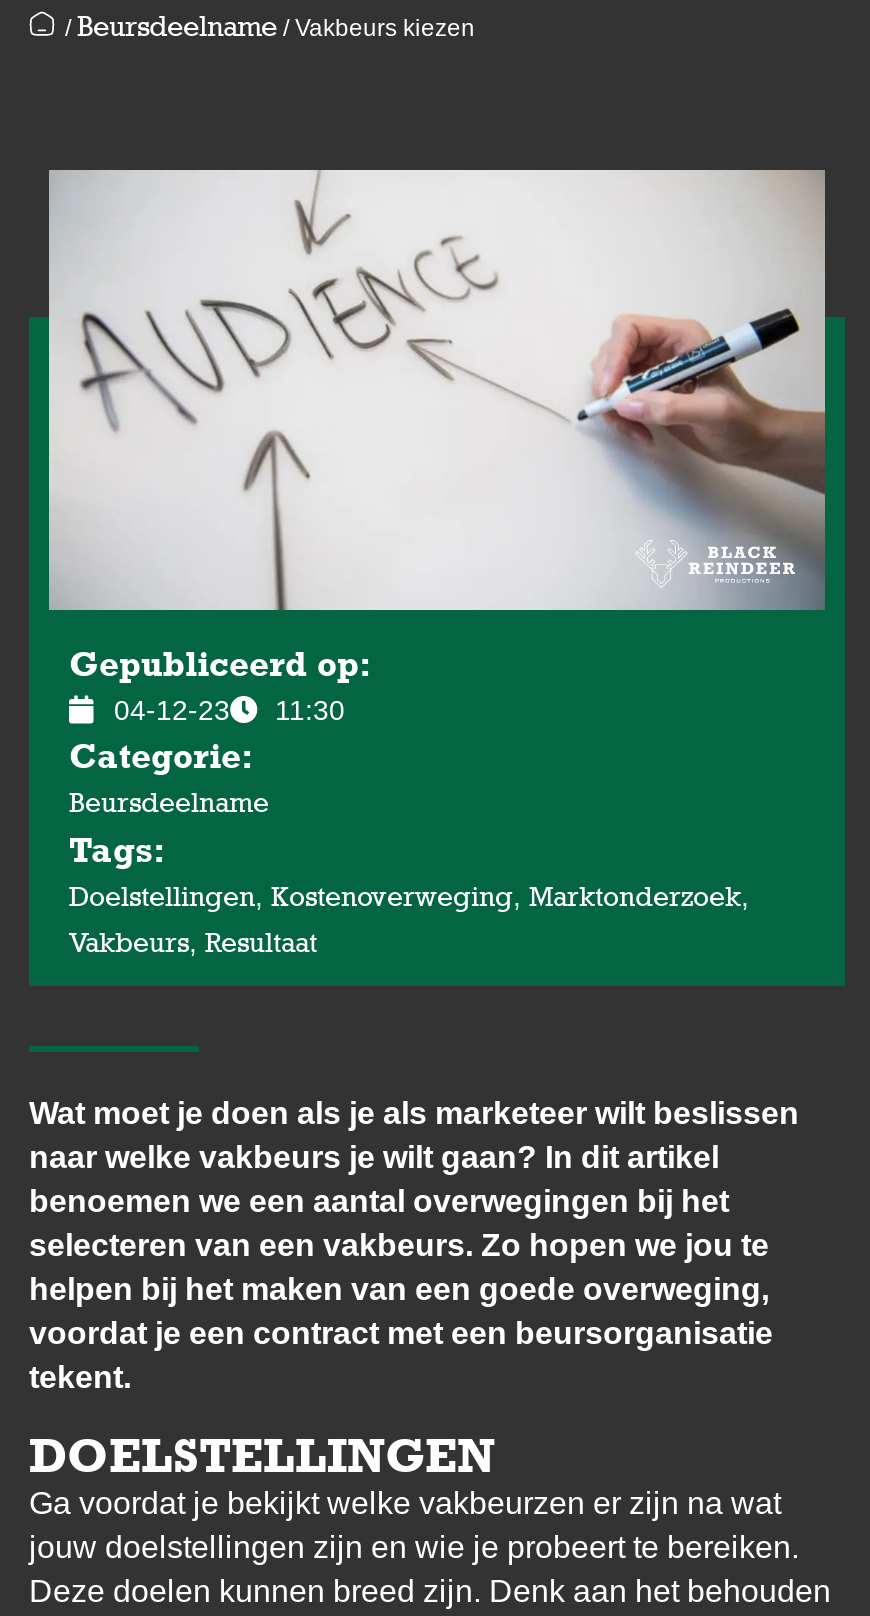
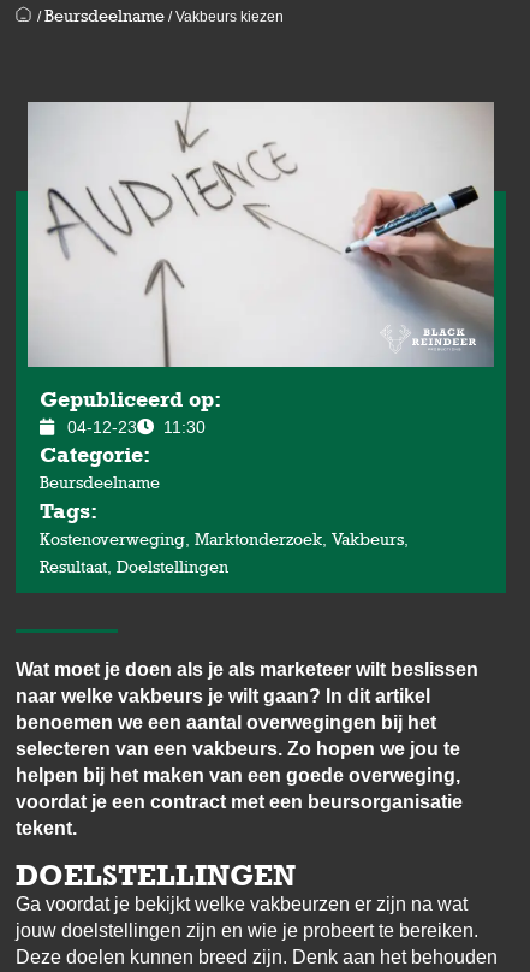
[69,879,749,957] Doelstellingen, Kostenoverweging, Marktonderzoek, | Vakbeurs, Resultaat -> [40,529,409,576] Kostenoverweging, Marktonderzoek, Vakbeurs, | Resultaat, Doelstellingen

